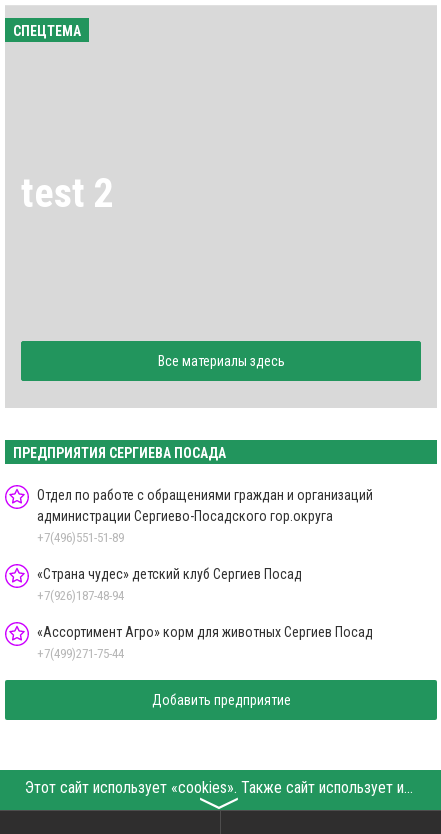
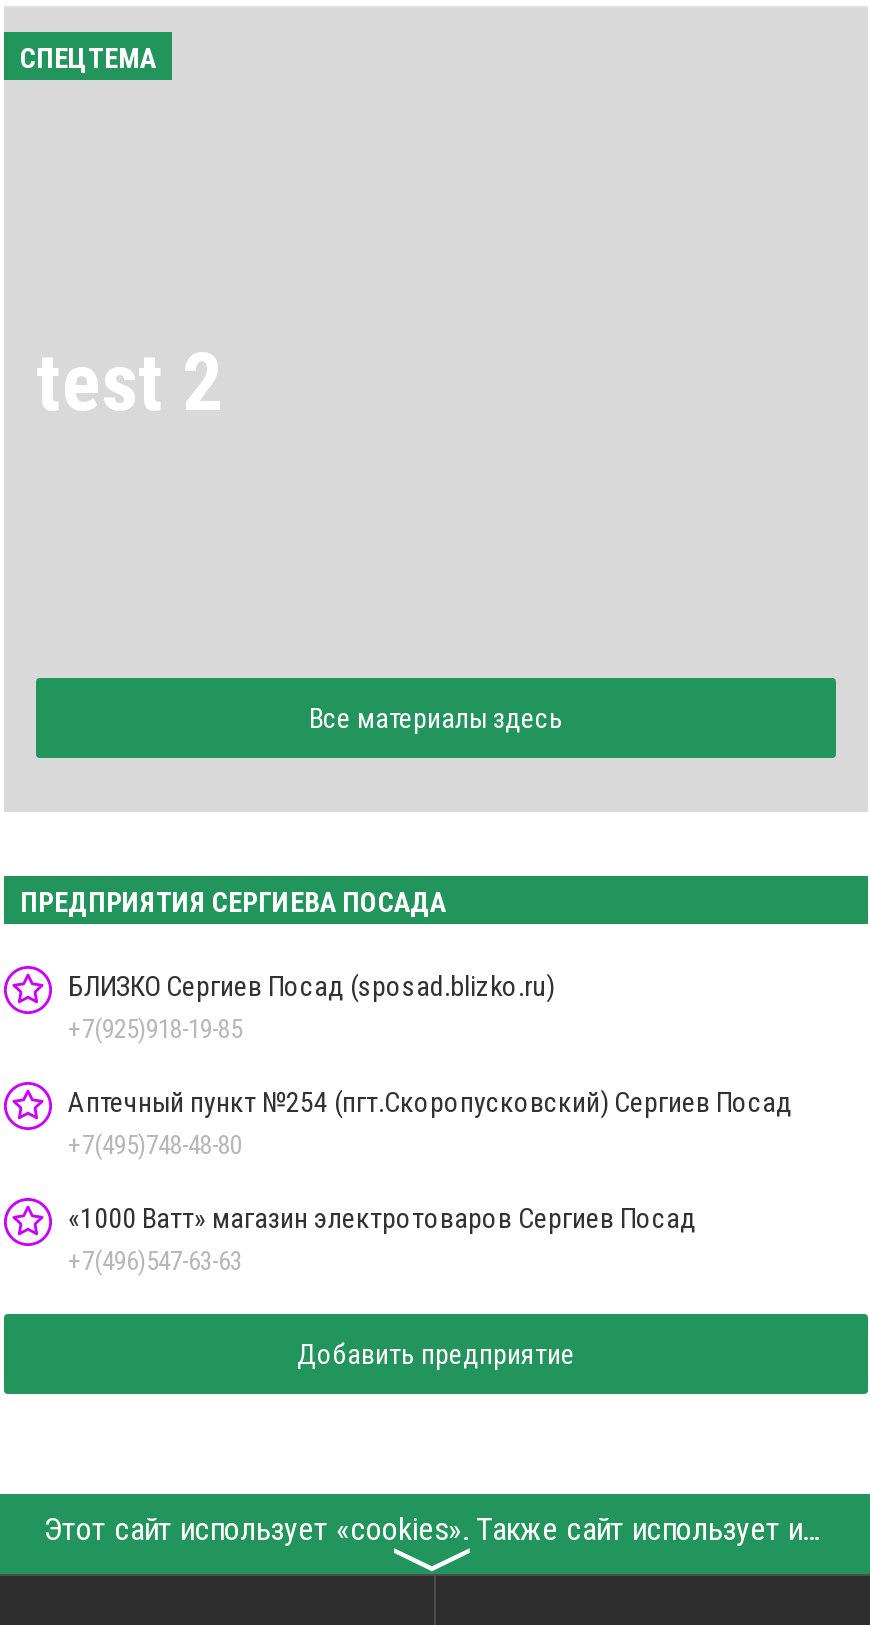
[37,487,373,545] Отдел по работе с обращениями граждан и организаций | администрации Сергиево-Посадского гор.округа | +7(496)551-51-89 -> [68,970,554,1044] БЛИЗКО Сергиев Посад (sposad.blizko.ru) | +7(925)918-19-85
[37,566,302,603] «Страна чудес» детский клуб Сергиев Посад | +7(926)187-48-94 -> [68,1086,792,1160] Аптечный пункт №254 (пгт.Скоропусковский) Сергиев Посад | +7(495)748-48-80
[37,624,373,661] «Ассортимент Агро» корм для животных Сергиев Посад | +7(499)271-75-44 -> [68,1202,696,1276] «1000 Ватт» магазин электротоваров Сергиев Посад | +7(496)547-63-63

